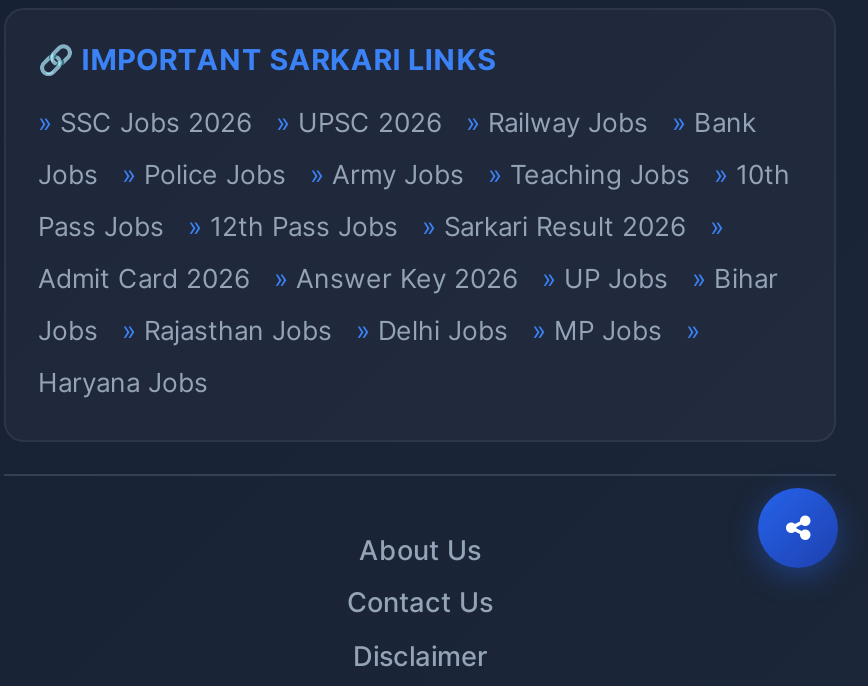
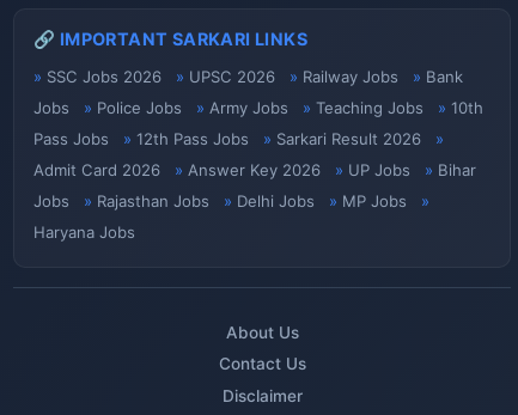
[750,484,846,584] [image] -> none

